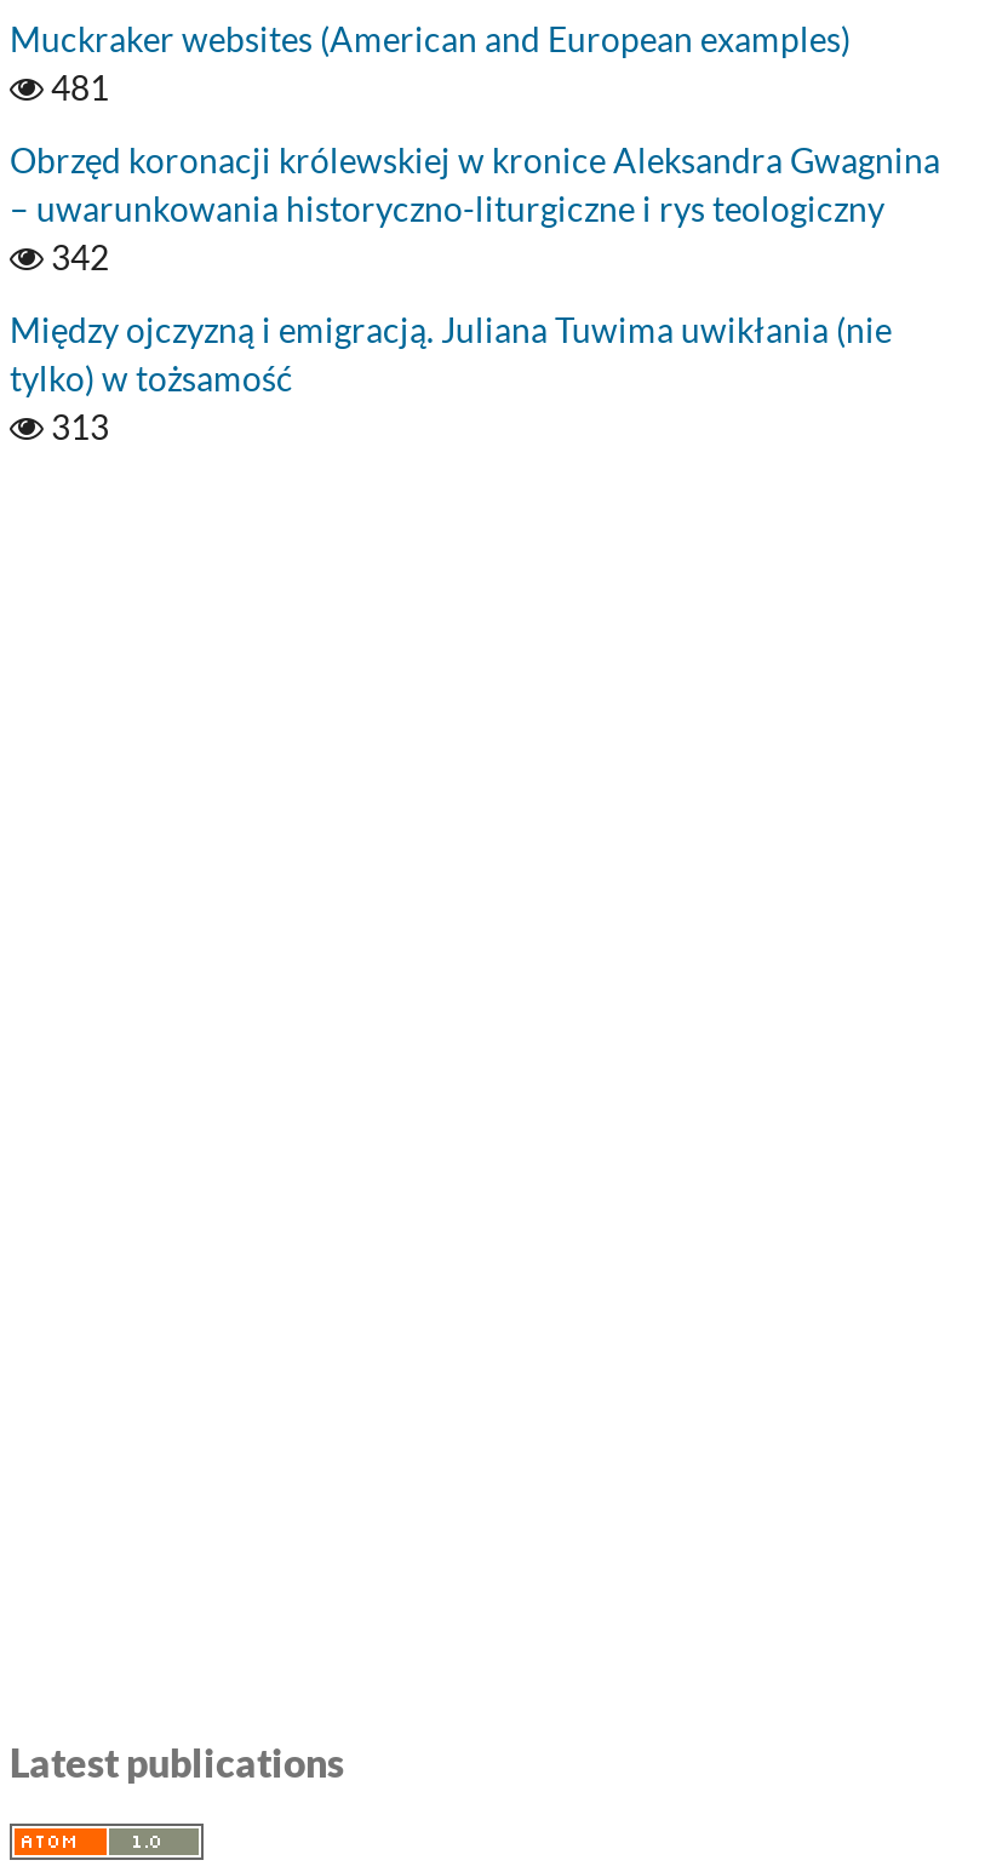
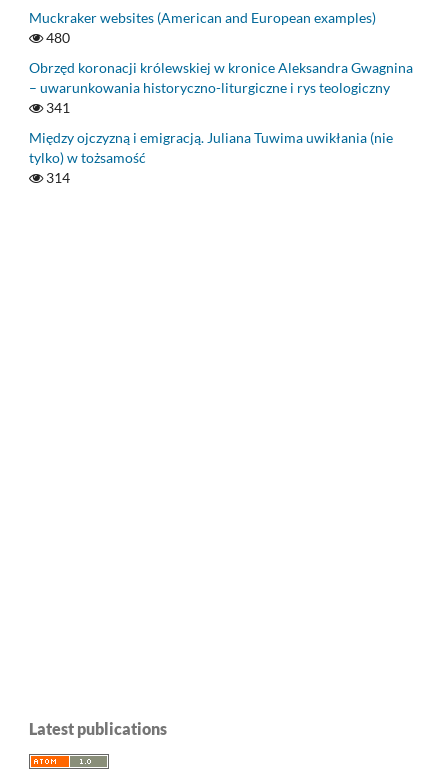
[44,66,109,107] 481 -> [43,29,70,46] 480
[44,235,109,276] 342 -> [43,98,70,115] 341
[44,405,109,446] 313 -> [43,168,70,185] 314

